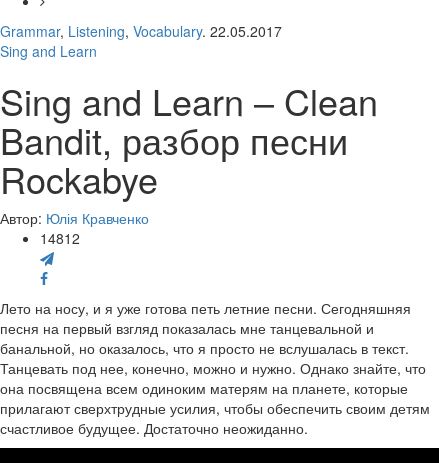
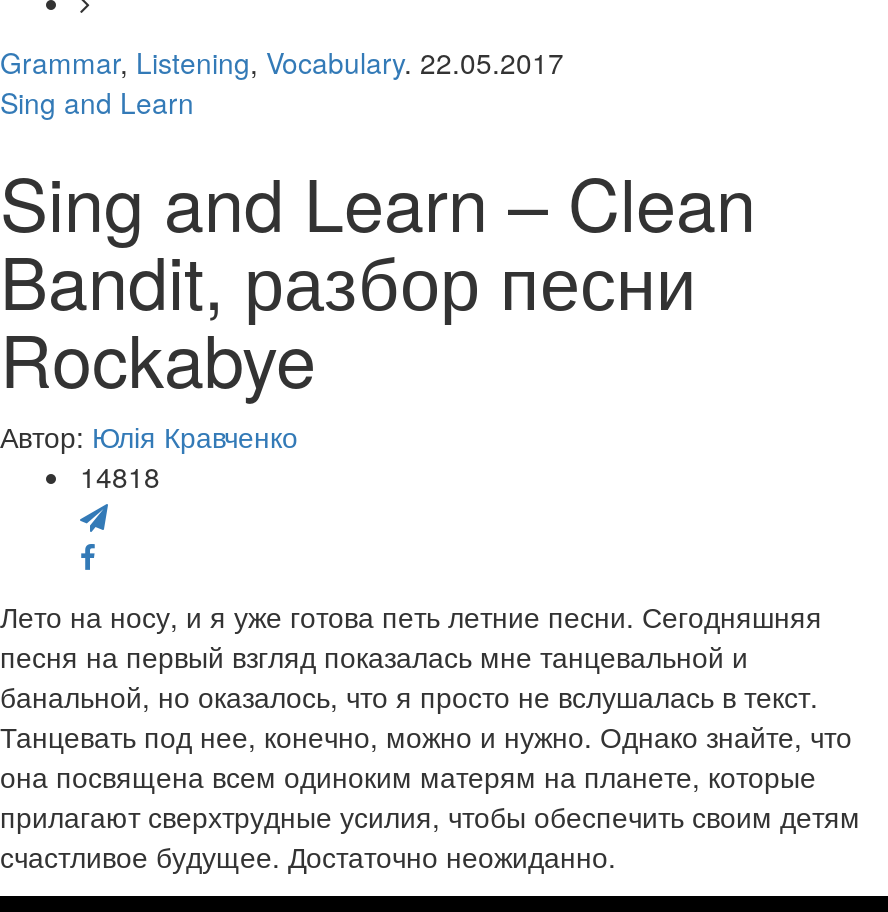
[40,228,80,248] 14812 -> [80,457,160,497] 14818

